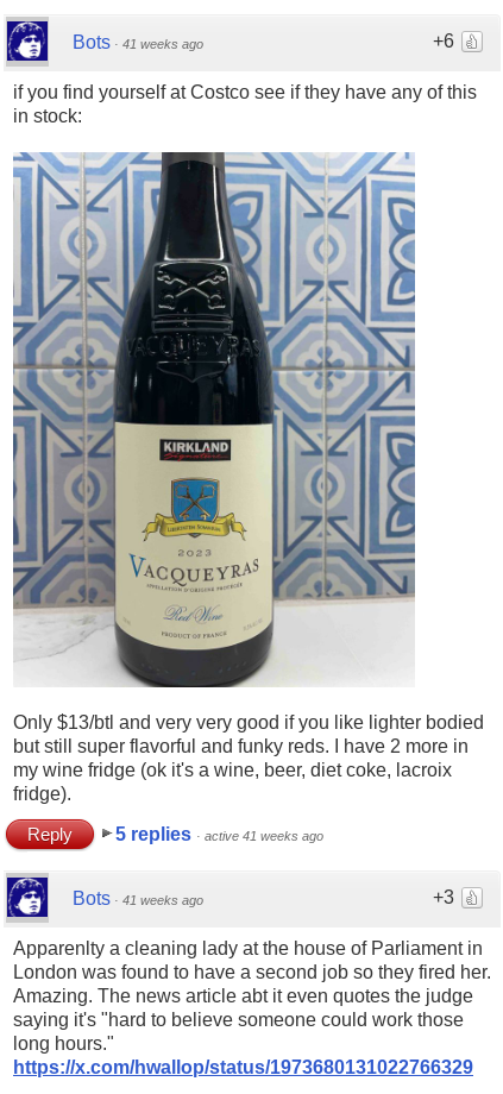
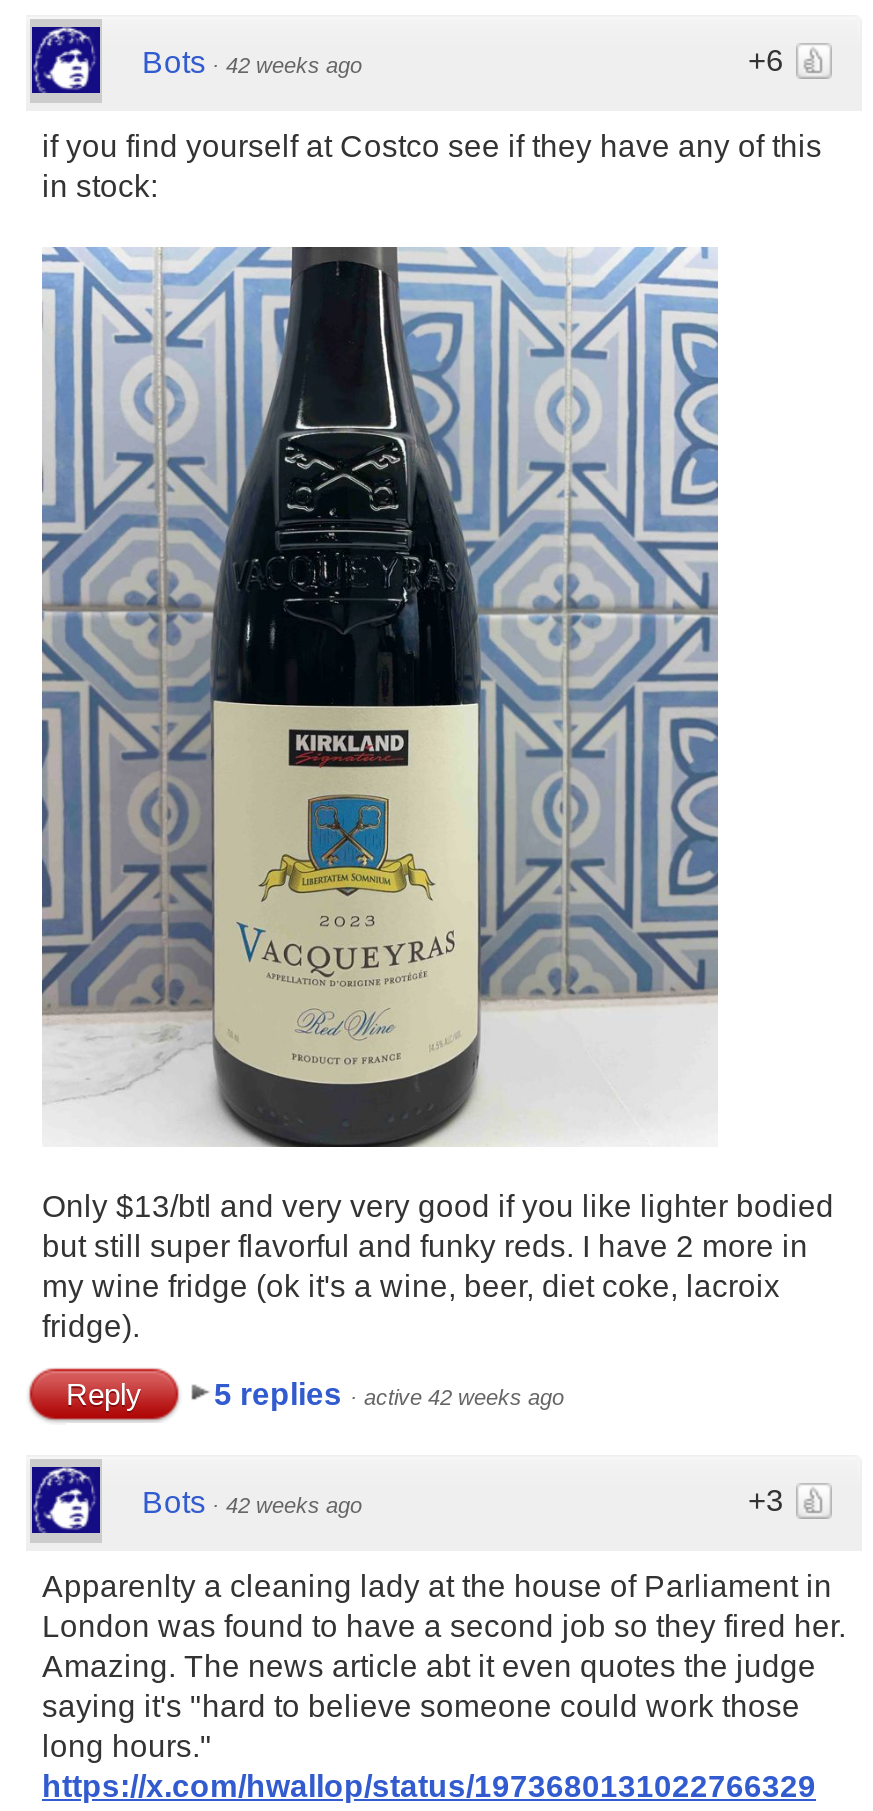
[73,32,203,52] Bots · 41 weeks ago -> [142,44,362,78] Bots · 42 weeks ago
[115,823,323,844] 5 replies · active 41 weeks ago -> [214,1376,564,1410] 5 replies · active 42 weeks ago
[73,888,203,908] Bots · 41 weeks ago -> [142,1484,362,1518] Bots · 42 weeks ago

